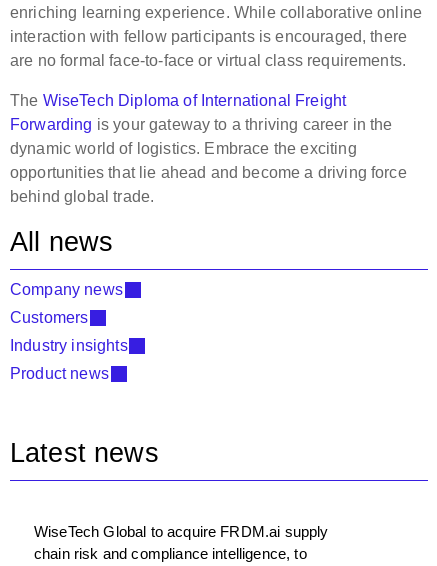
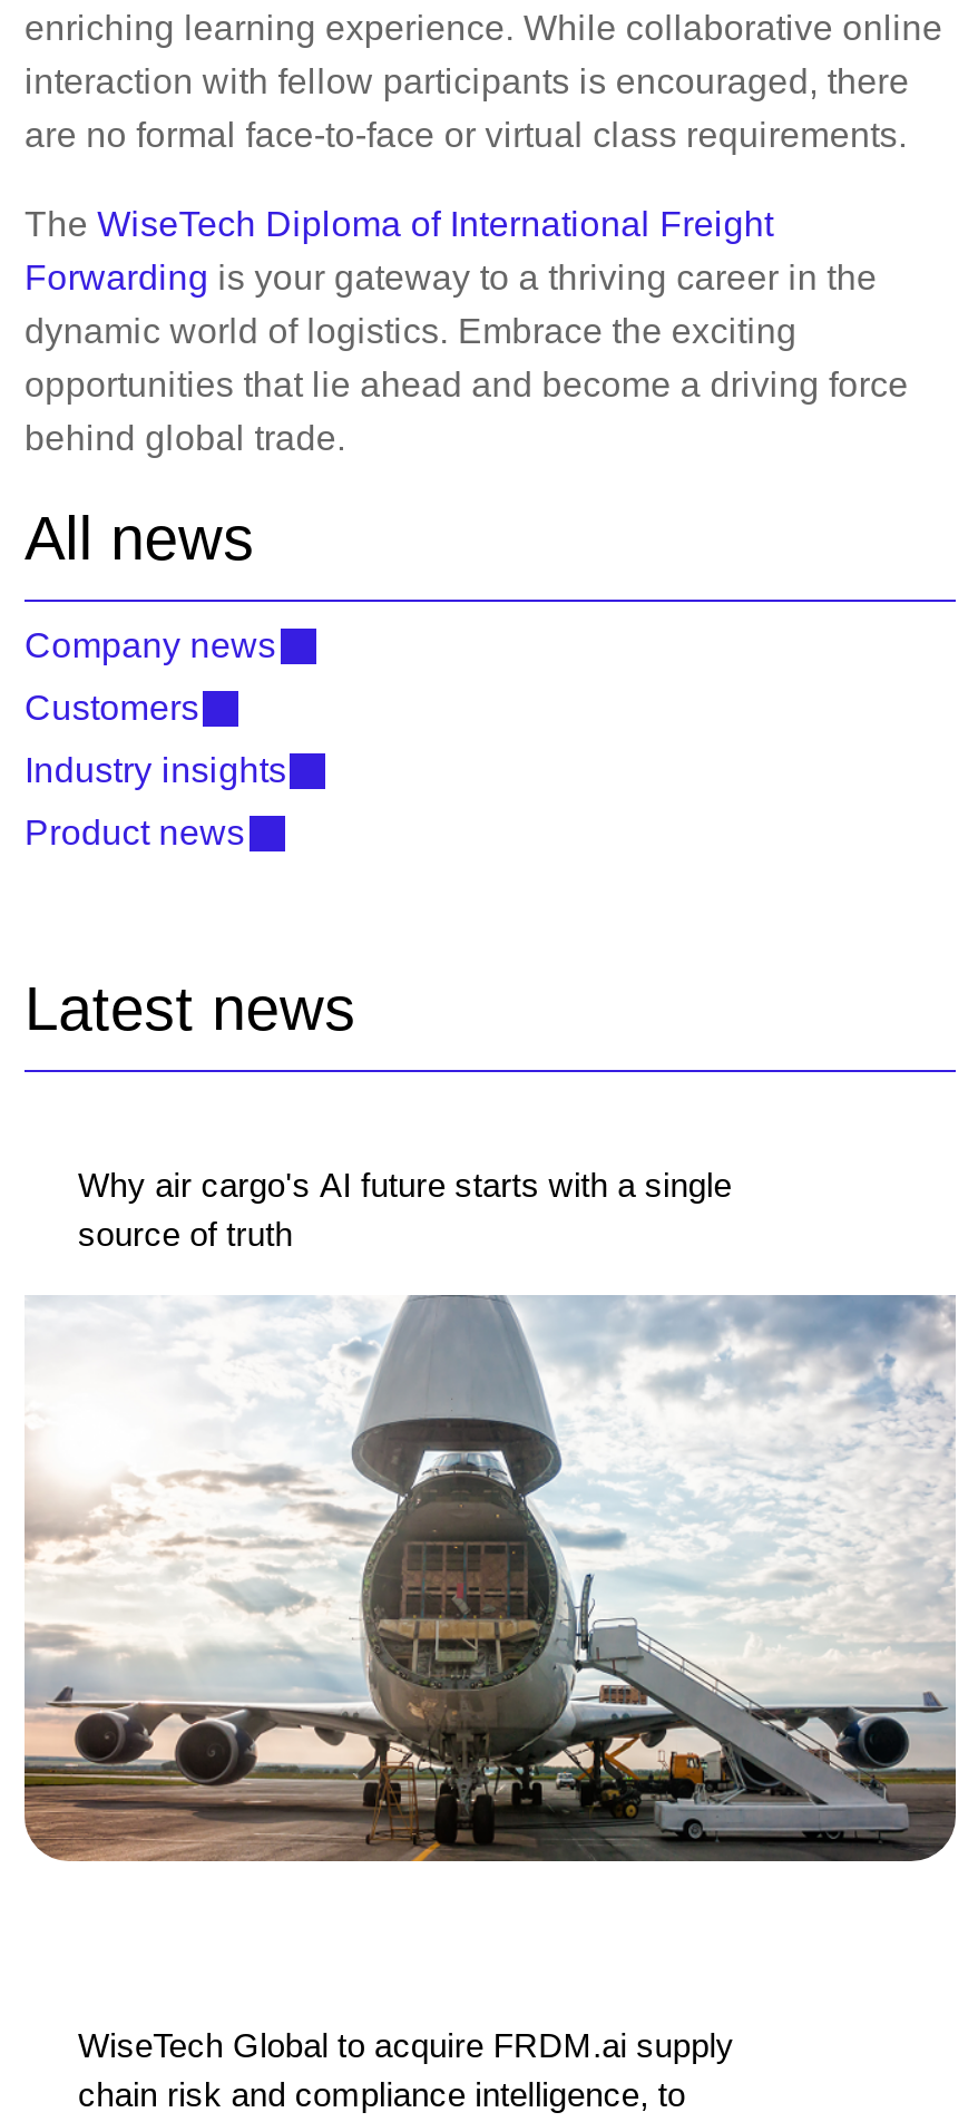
none -> [22,1293,958,1863] [image]
none -> [78,1166,732,1253] Why air cargo's AI future starts with a single | source of truth

